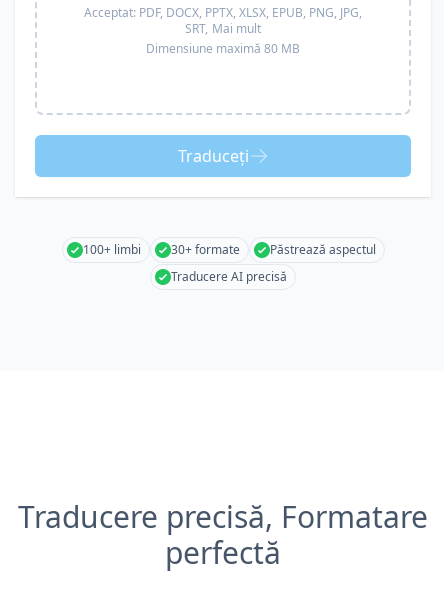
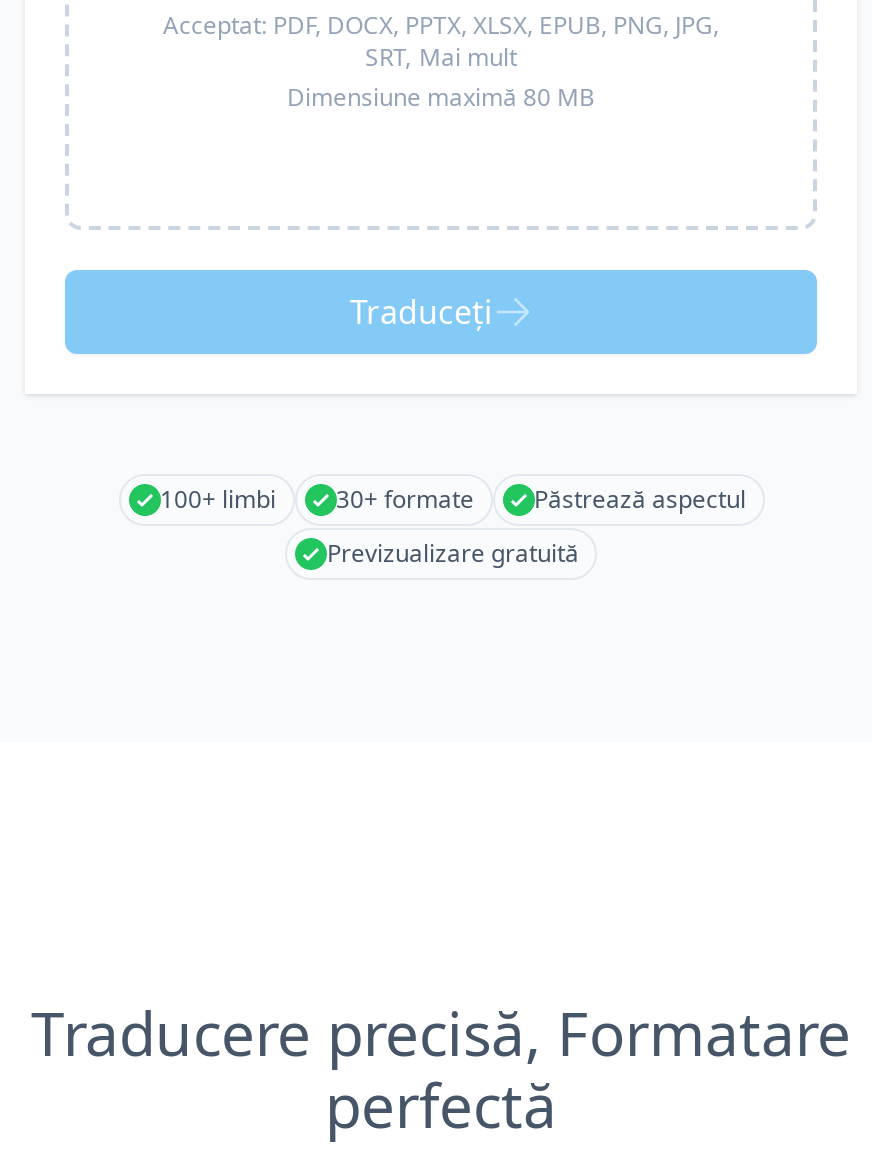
[171,268,287,285] Traducere AI precisă -> [327,536,579,570] Previzualizare gratuită

